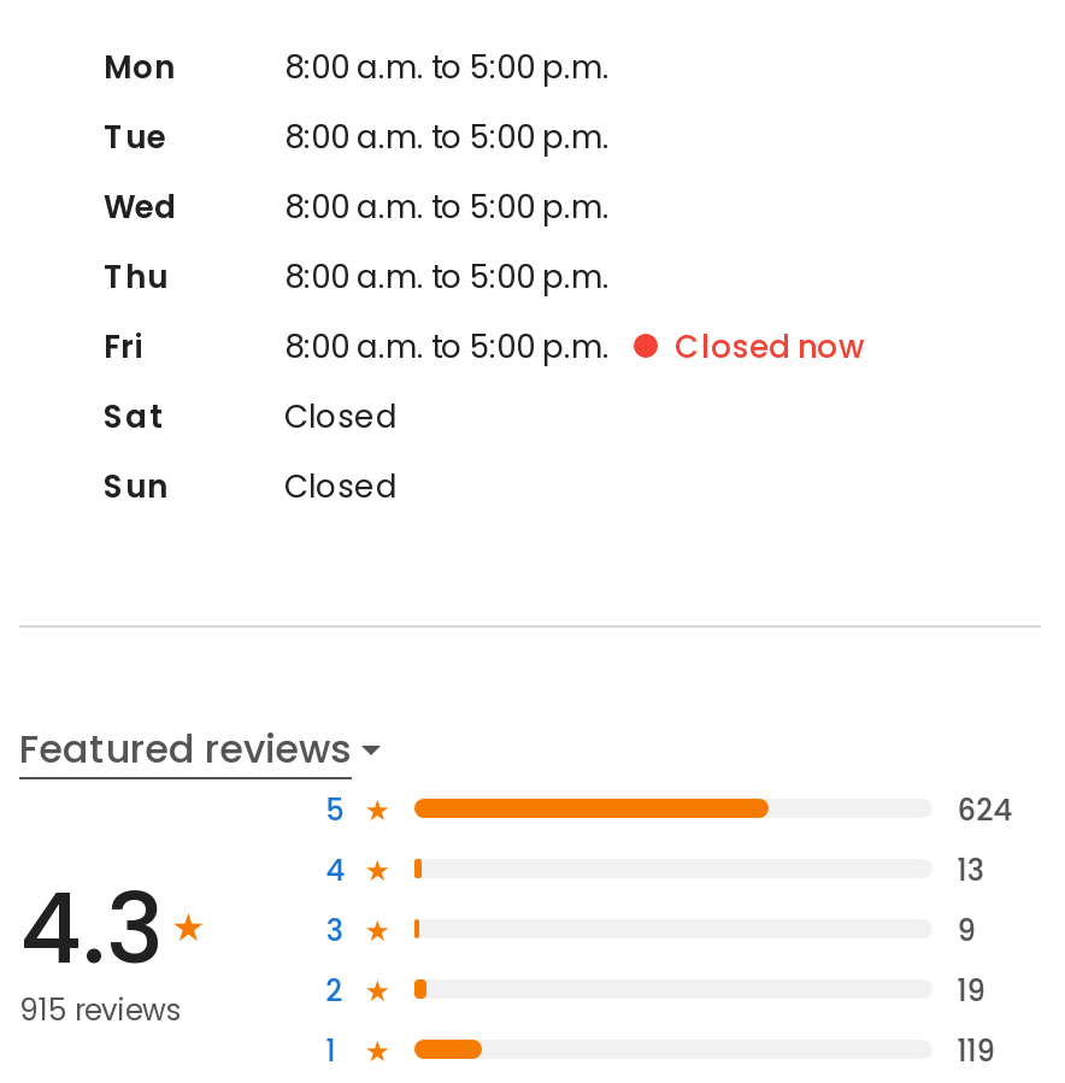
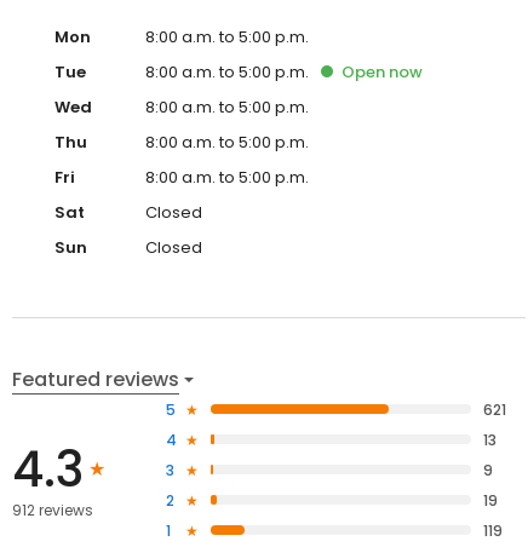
none -> [342,60,423,83] Open now
[675,324,865,369] Closed now -> none
[957,790,1015,831] 624 -> [483,400,506,420] 621
[19,990,183,1031] 915 reviews -> [12,500,93,521] 912 reviews

